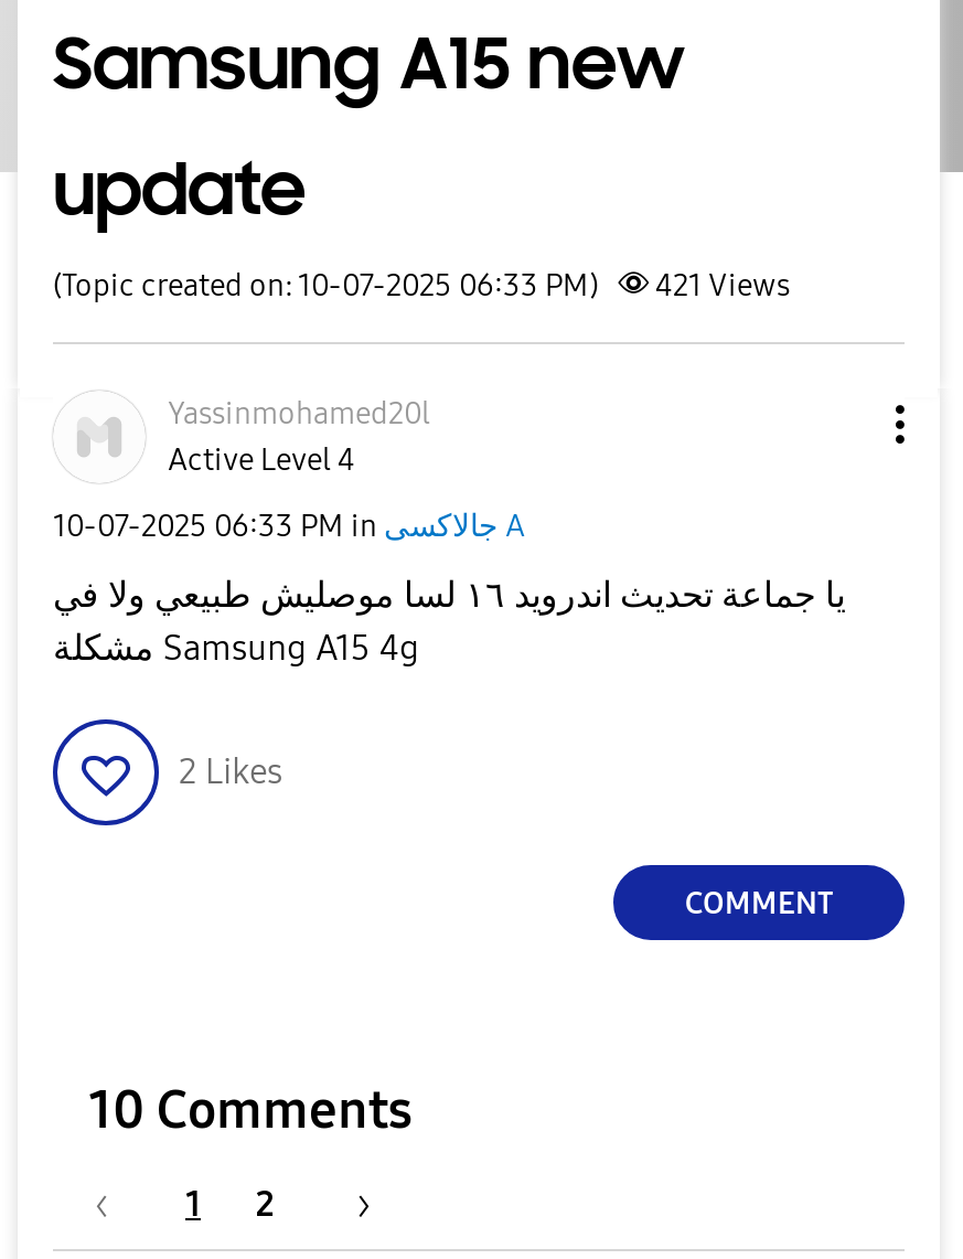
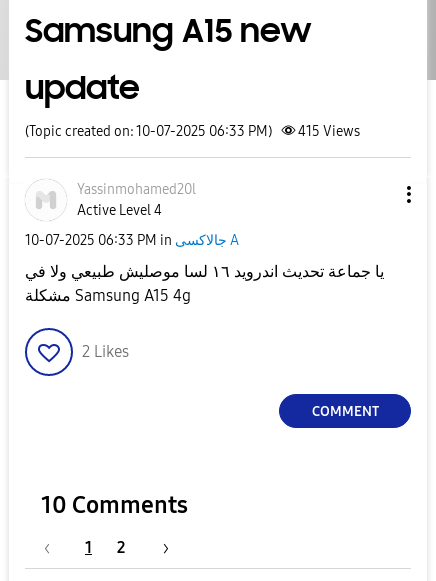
[53,267,790,305] (Topic created on: 10-07-2025 06:33 PM) 421 Views -> [25,123,360,140] (Topic created on: 10-07-2025 06:33 PM) 415 Views

